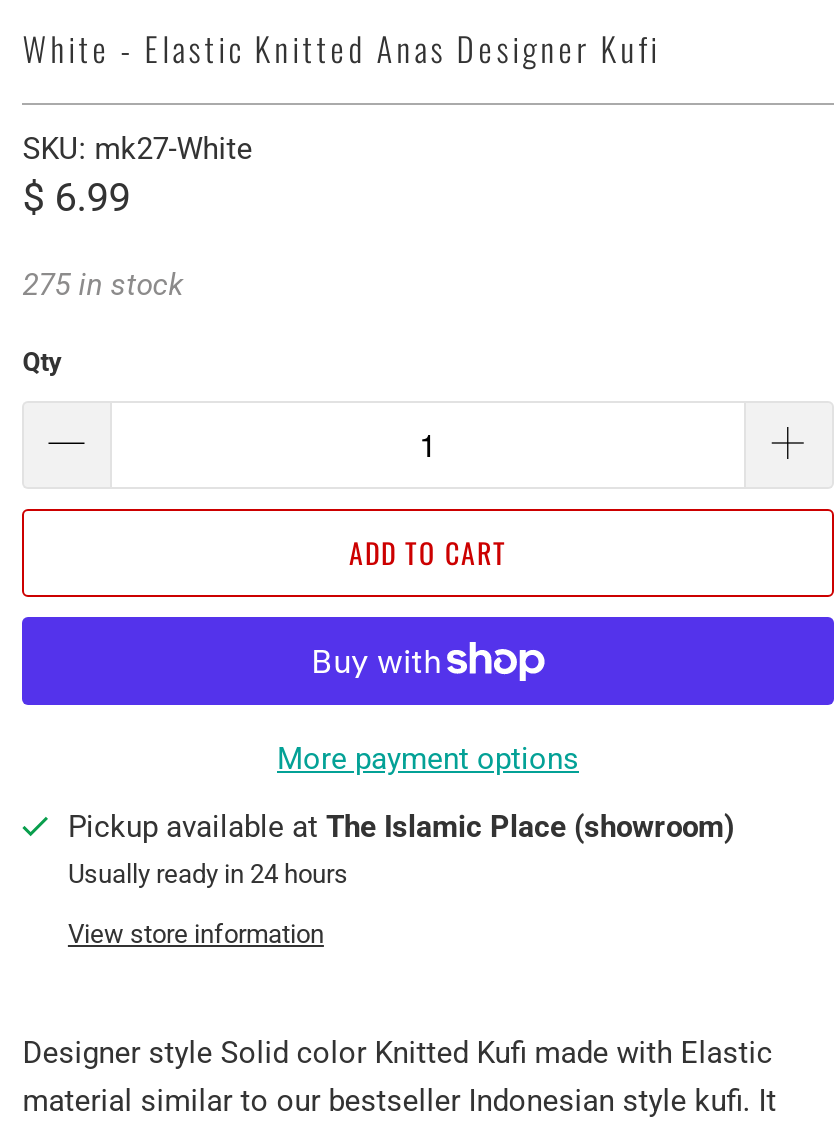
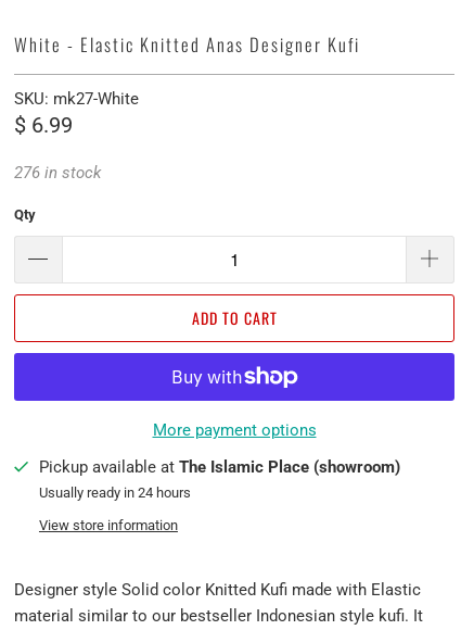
[22,267,182,303] 275 in stock -> [14,163,101,182] 276 in stock

